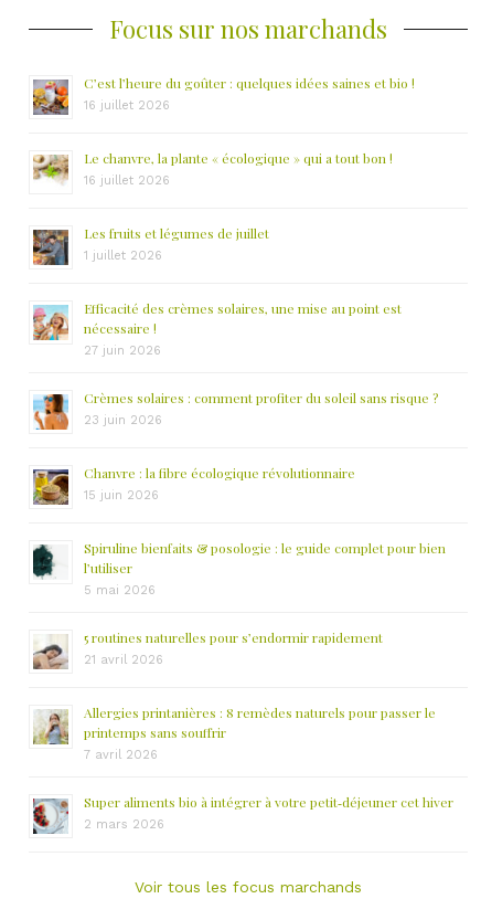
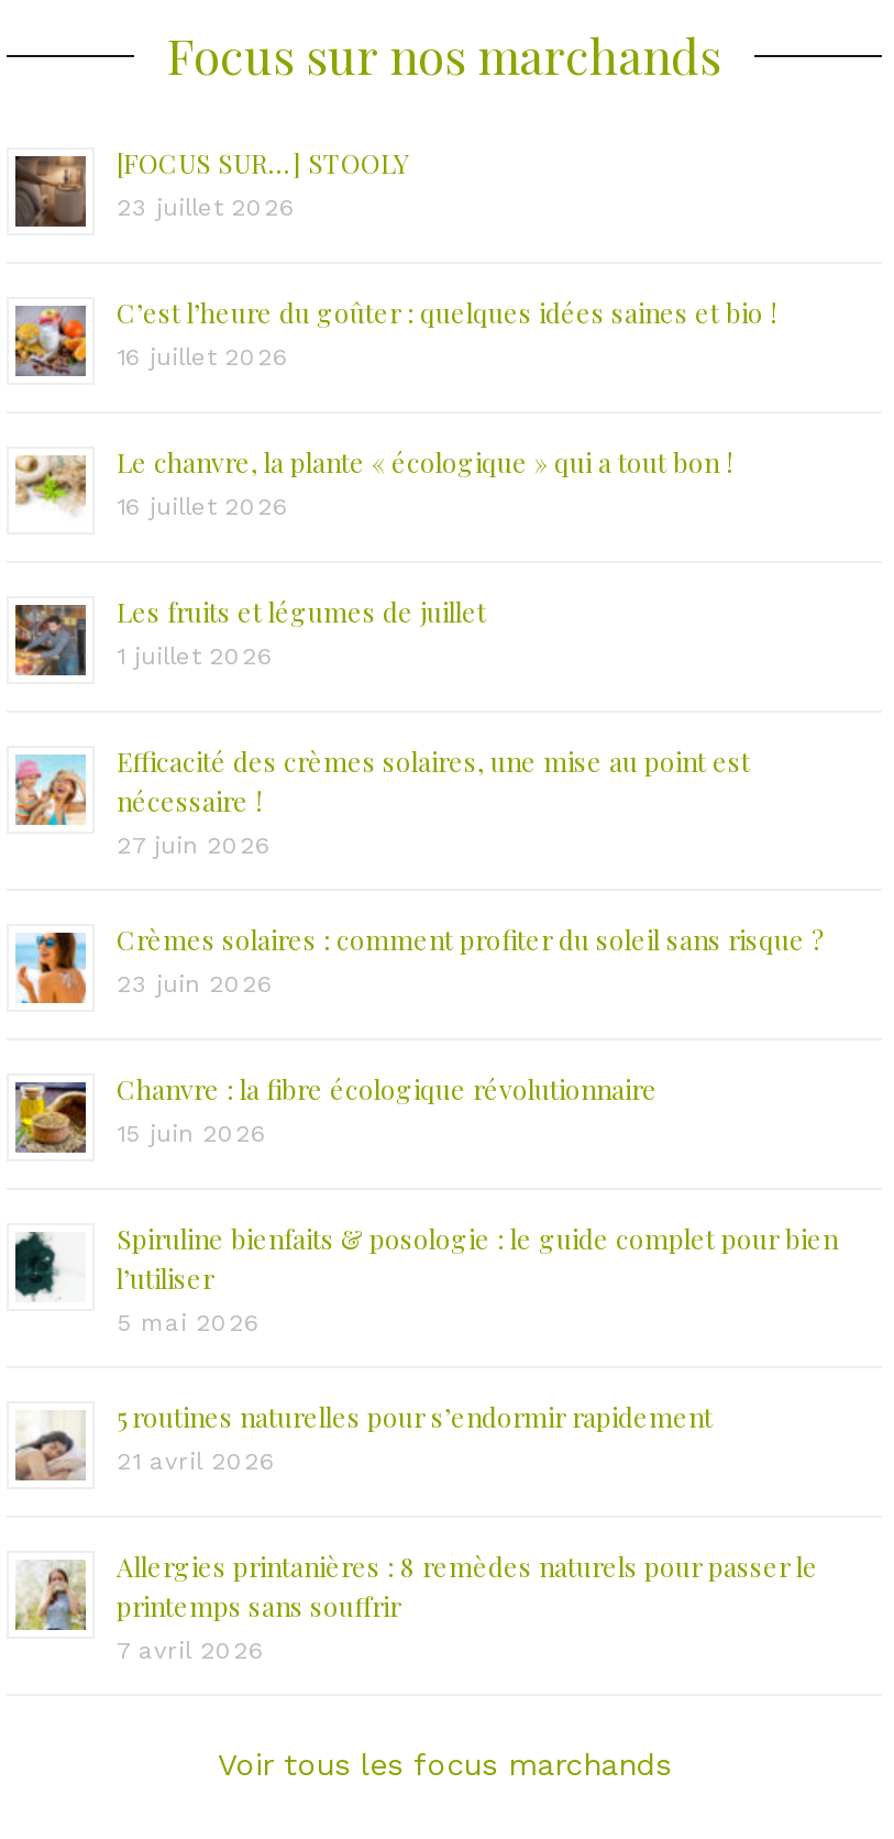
none -> [13,145,409,229] [image] | [FOCUS SUR…] STOOLY | 23 juillet 2026
moved [31,74,446,762] -> [11,294,838,1665]: [image] | C’est l’heure du goûter : quelques idées saines et bio ! | 16 juillet 2026 | ... | printemps sans souffrir | 7 avril 2026
[32,793,453,835] [image] | Super aliments bio à intégrer à votre petit‑déjeuner cet hiver | 2 mars 2026 -> none

